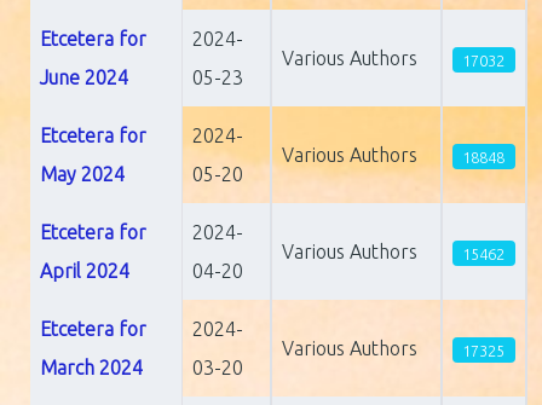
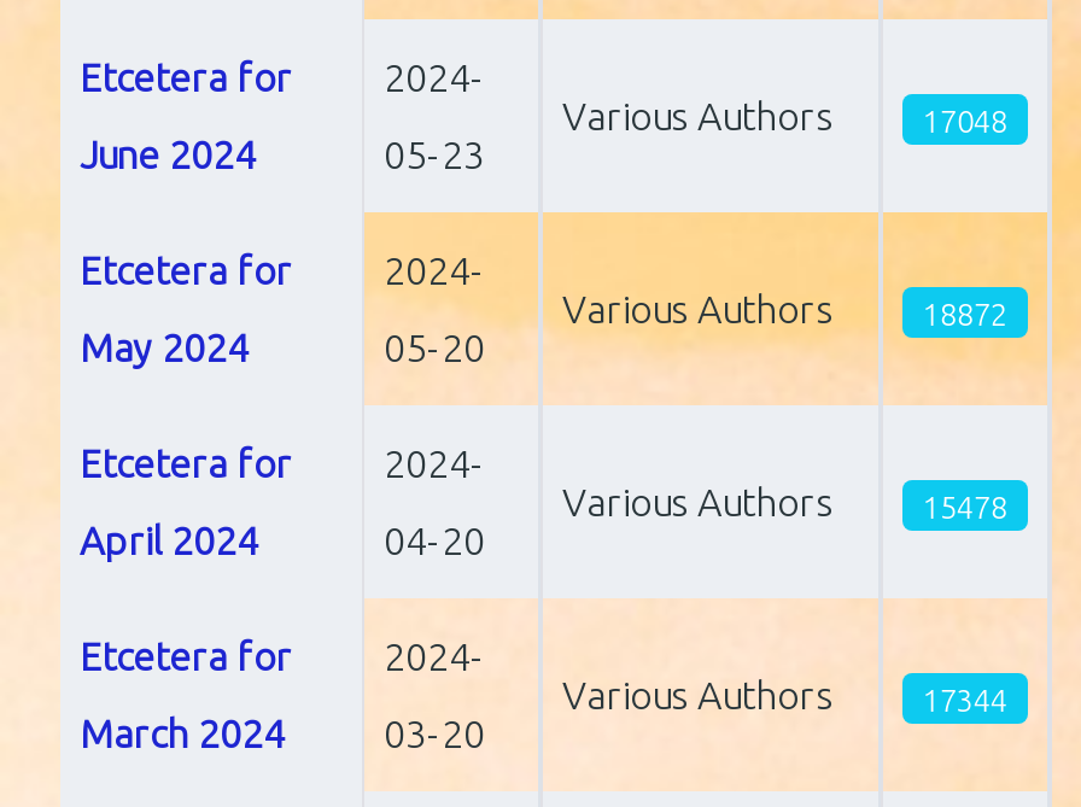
[463,52,505,69] 17032 -> [922,103,1007,137] 17048
[463,149,505,166] 18848 -> [922,297,1007,330] 18872
[463,245,505,262] 15462 -> [922,490,1007,523] 15478
[463,342,505,359] 17325 -> [922,683,1007,716] 17344

